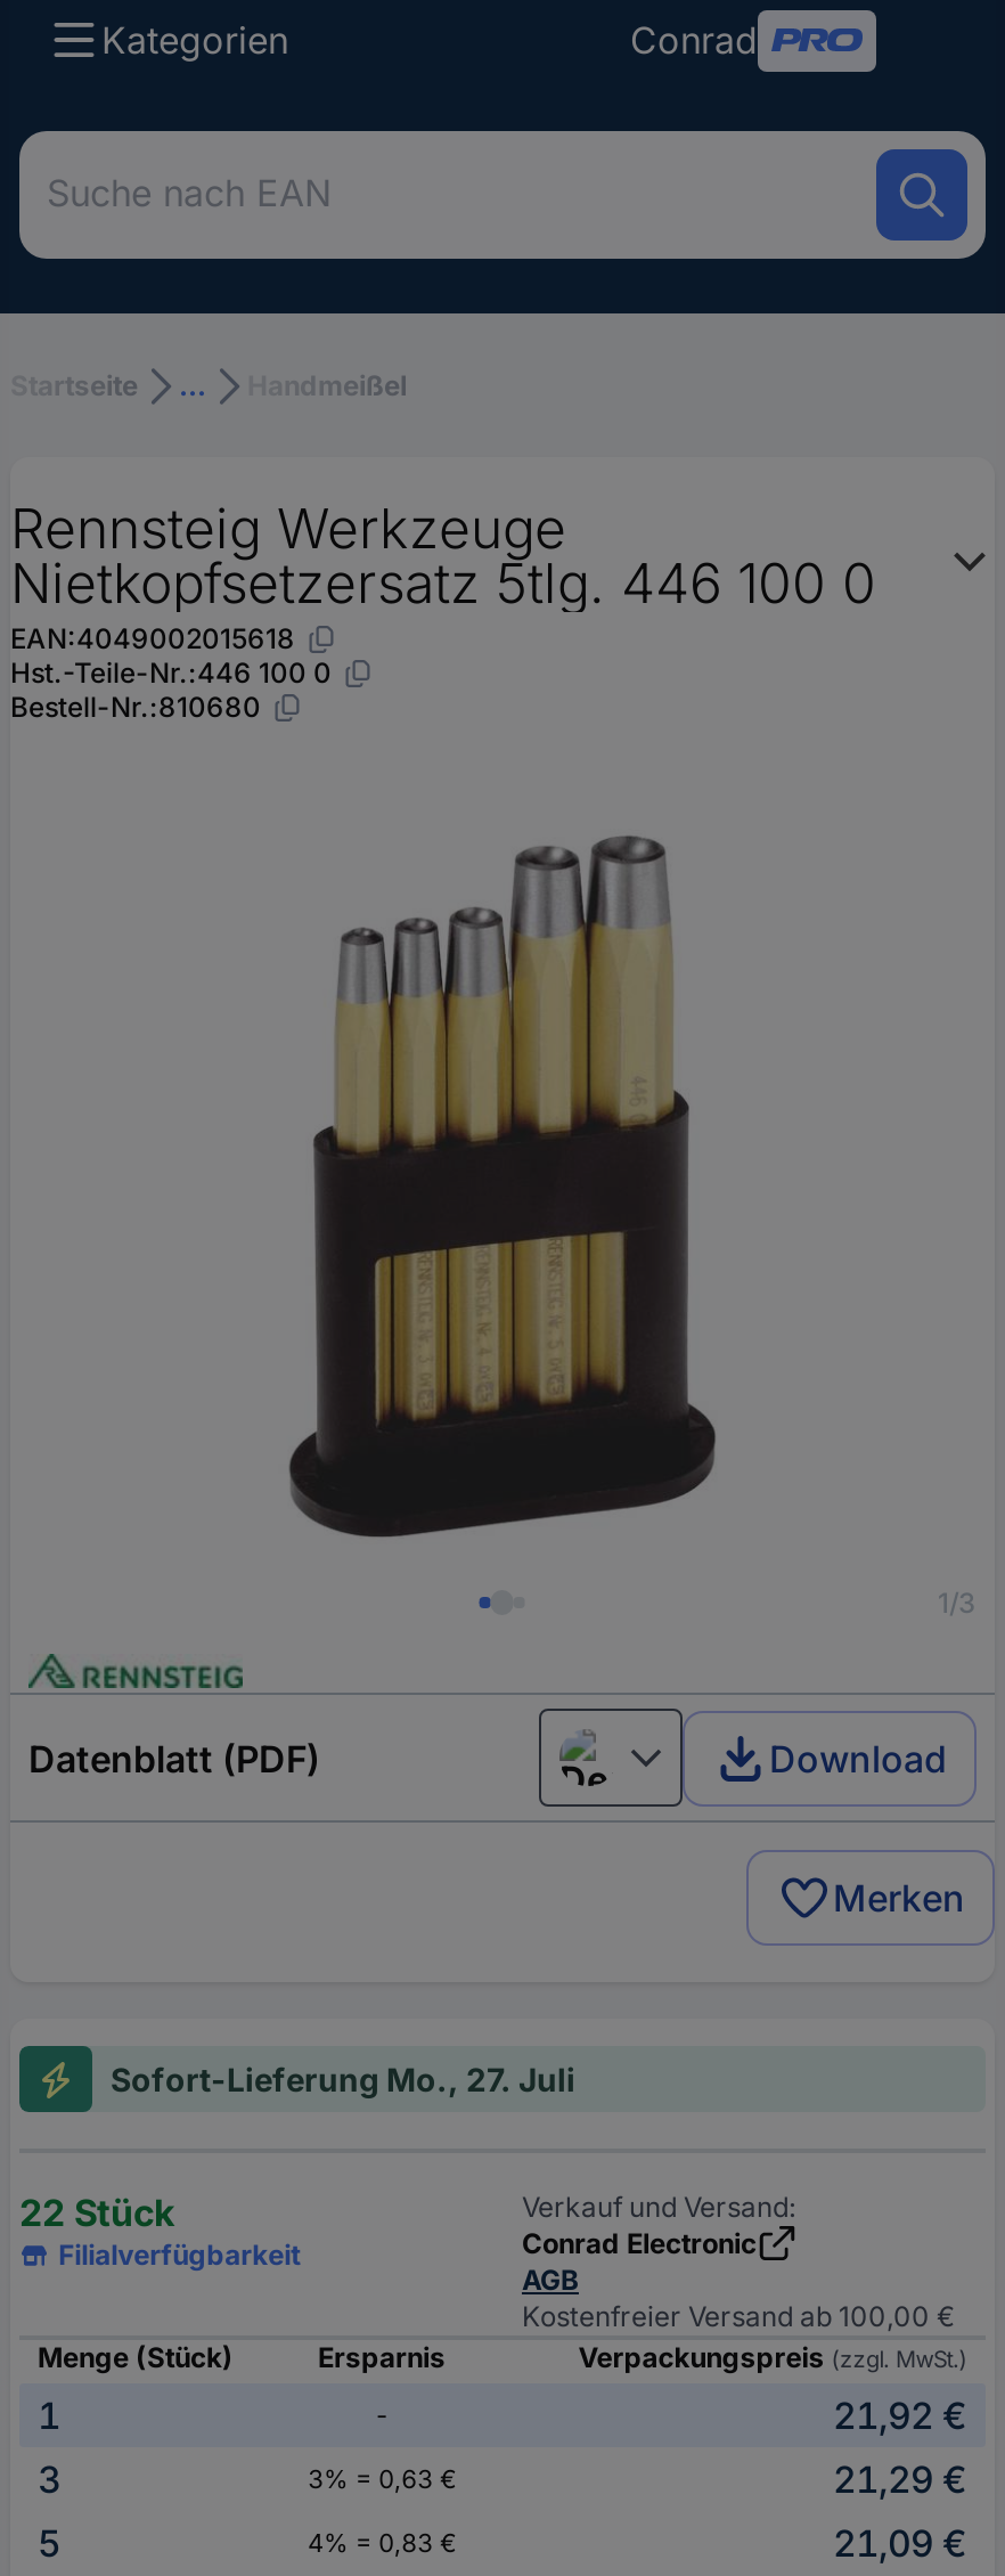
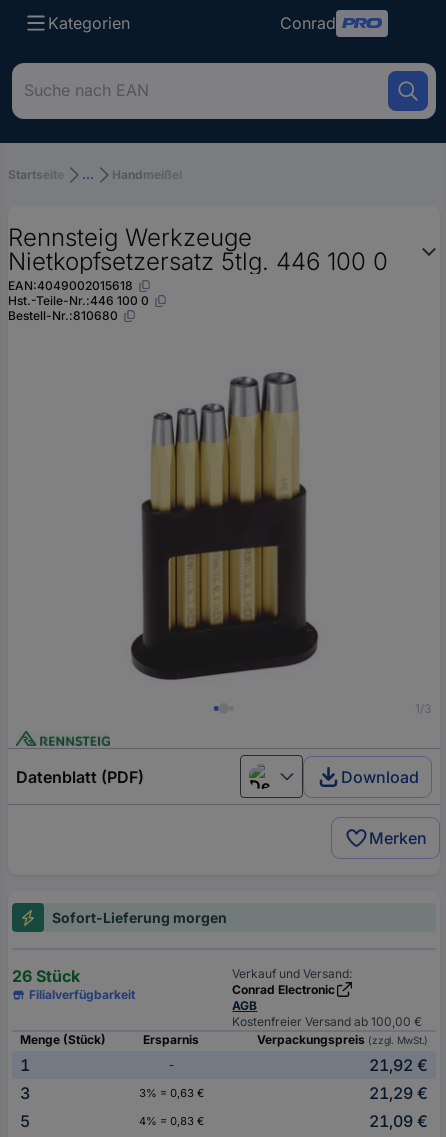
[111,2060,575,2099] Sofort-Lieferung Mo., 27. Juli -> [52,909,227,926] Sofort-Lieferung morgen
[19,2190,174,2236] 22 Stück -> [12,966,80,986] 26 Stück

